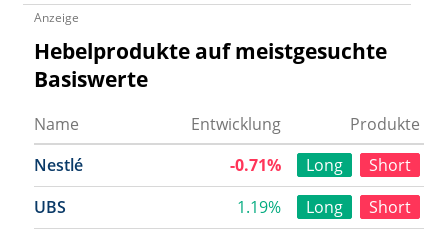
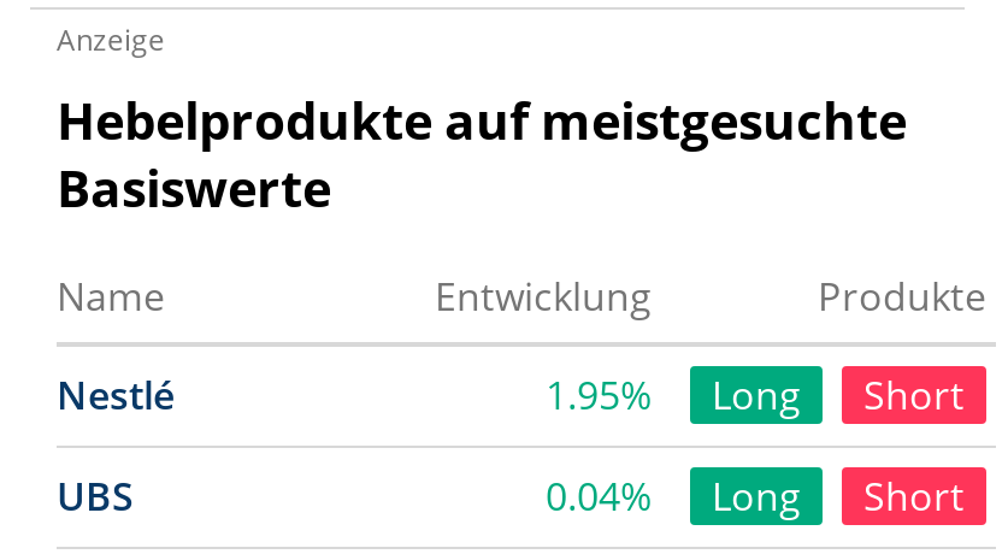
[230,154,411,176] -0.71% Long Short -> [546,369,965,422] 1.95% Long Short
[237,196,411,218] 1.19% Long Short -> [546,470,965,523] 0.04% Long Short

